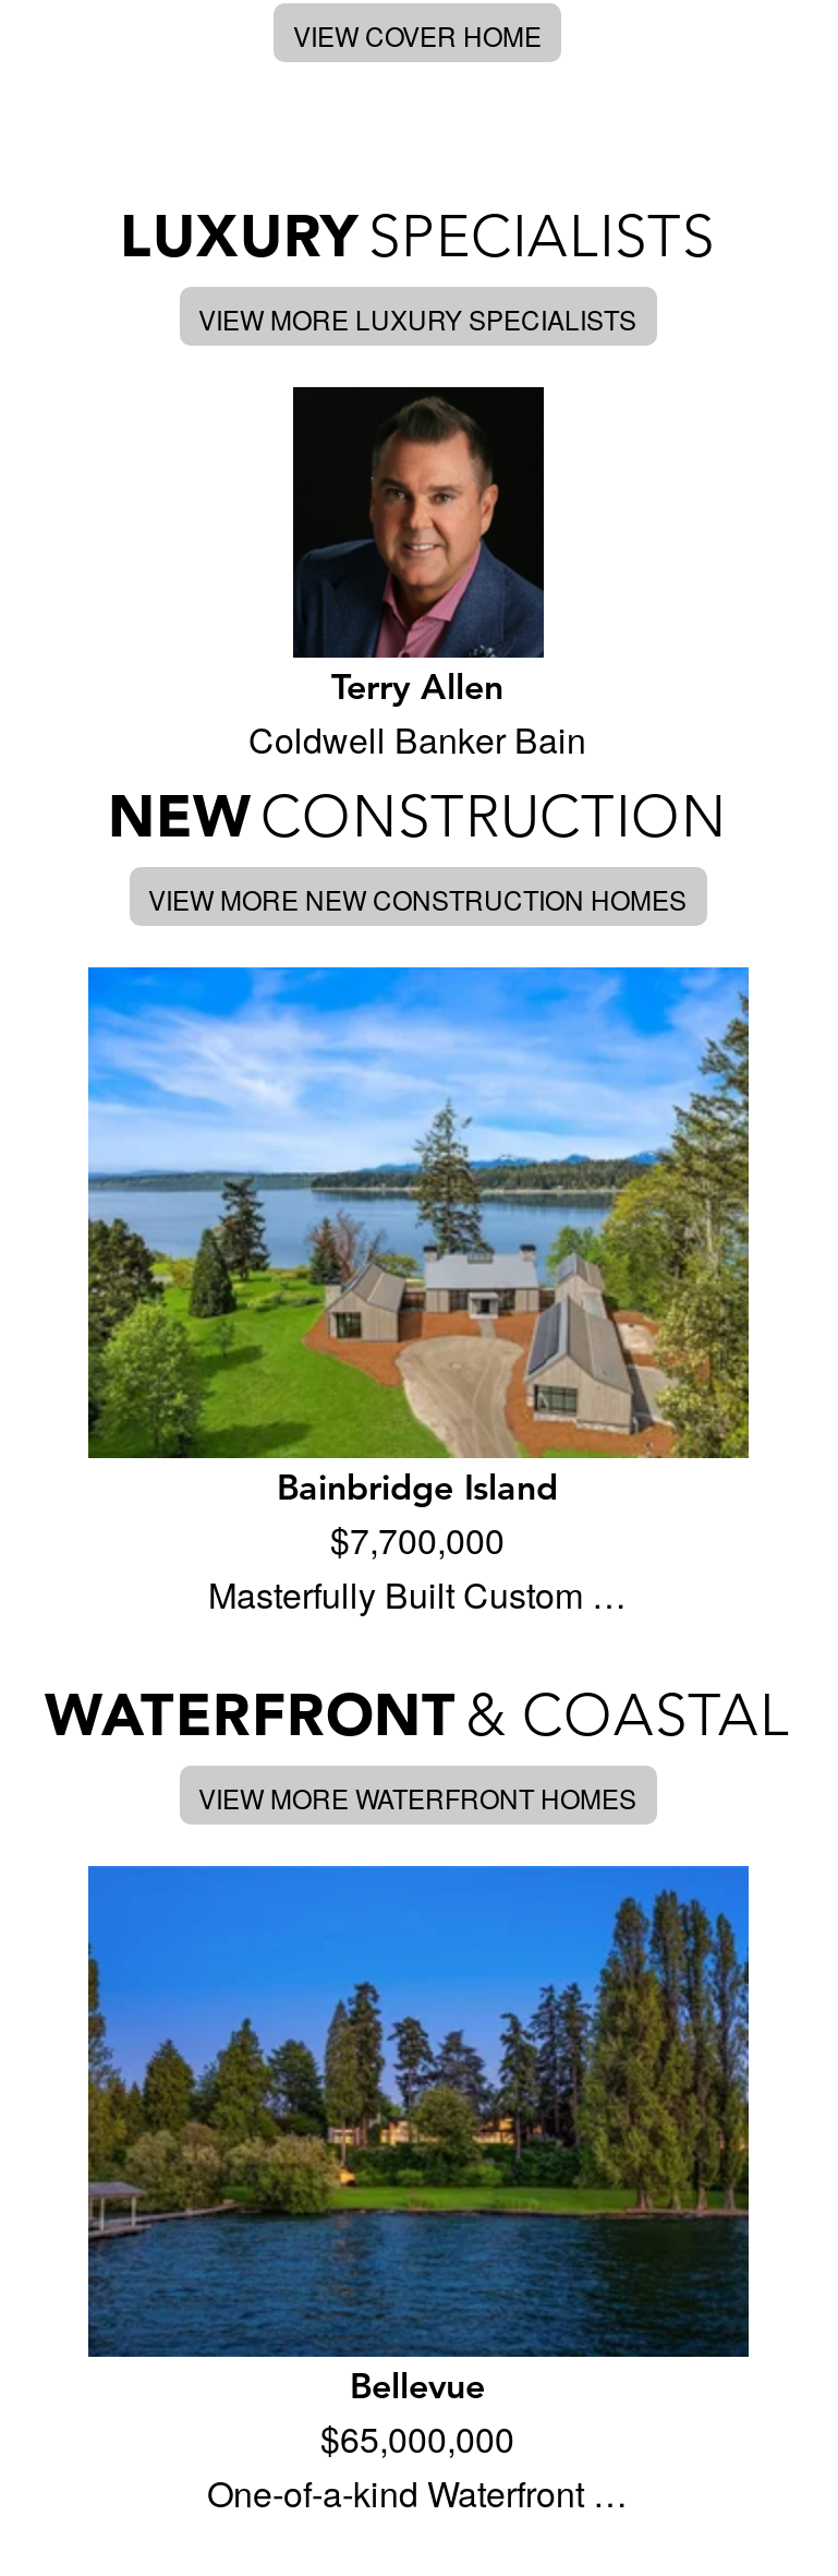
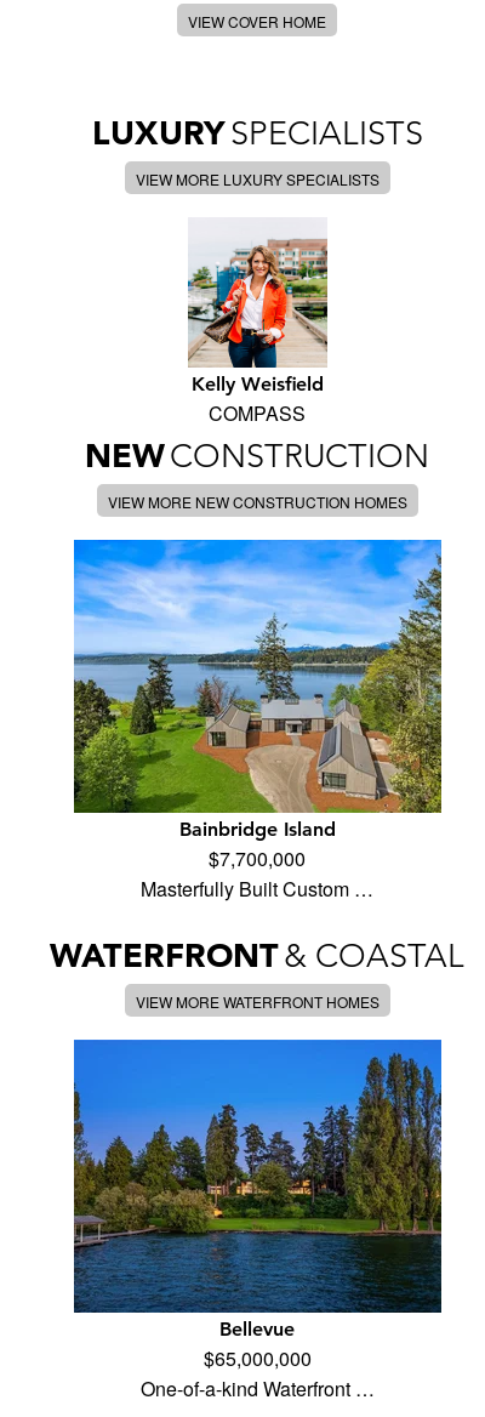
[248,385,586,764] [image] | Terry Allen | Coldwell Banker Bain -> [187,218,329,428] [image] | Kelly Weisfield | COMPASS

